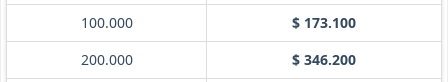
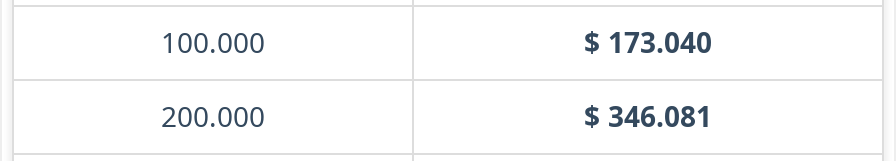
[292,13,356,32] $ 173.100 -> [584,24,712,62] $ 173.040
[292,50,356,69] $ 346.200 -> [584,98,712,136] $ 346.081

